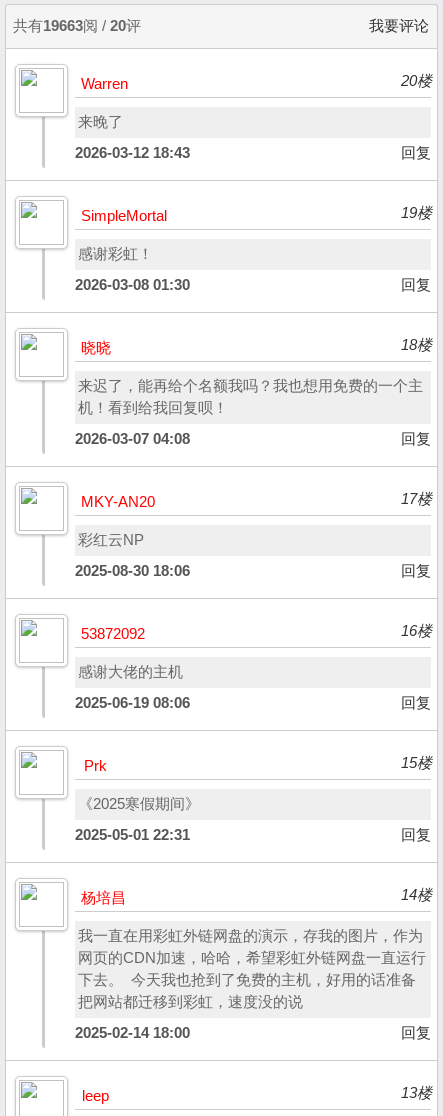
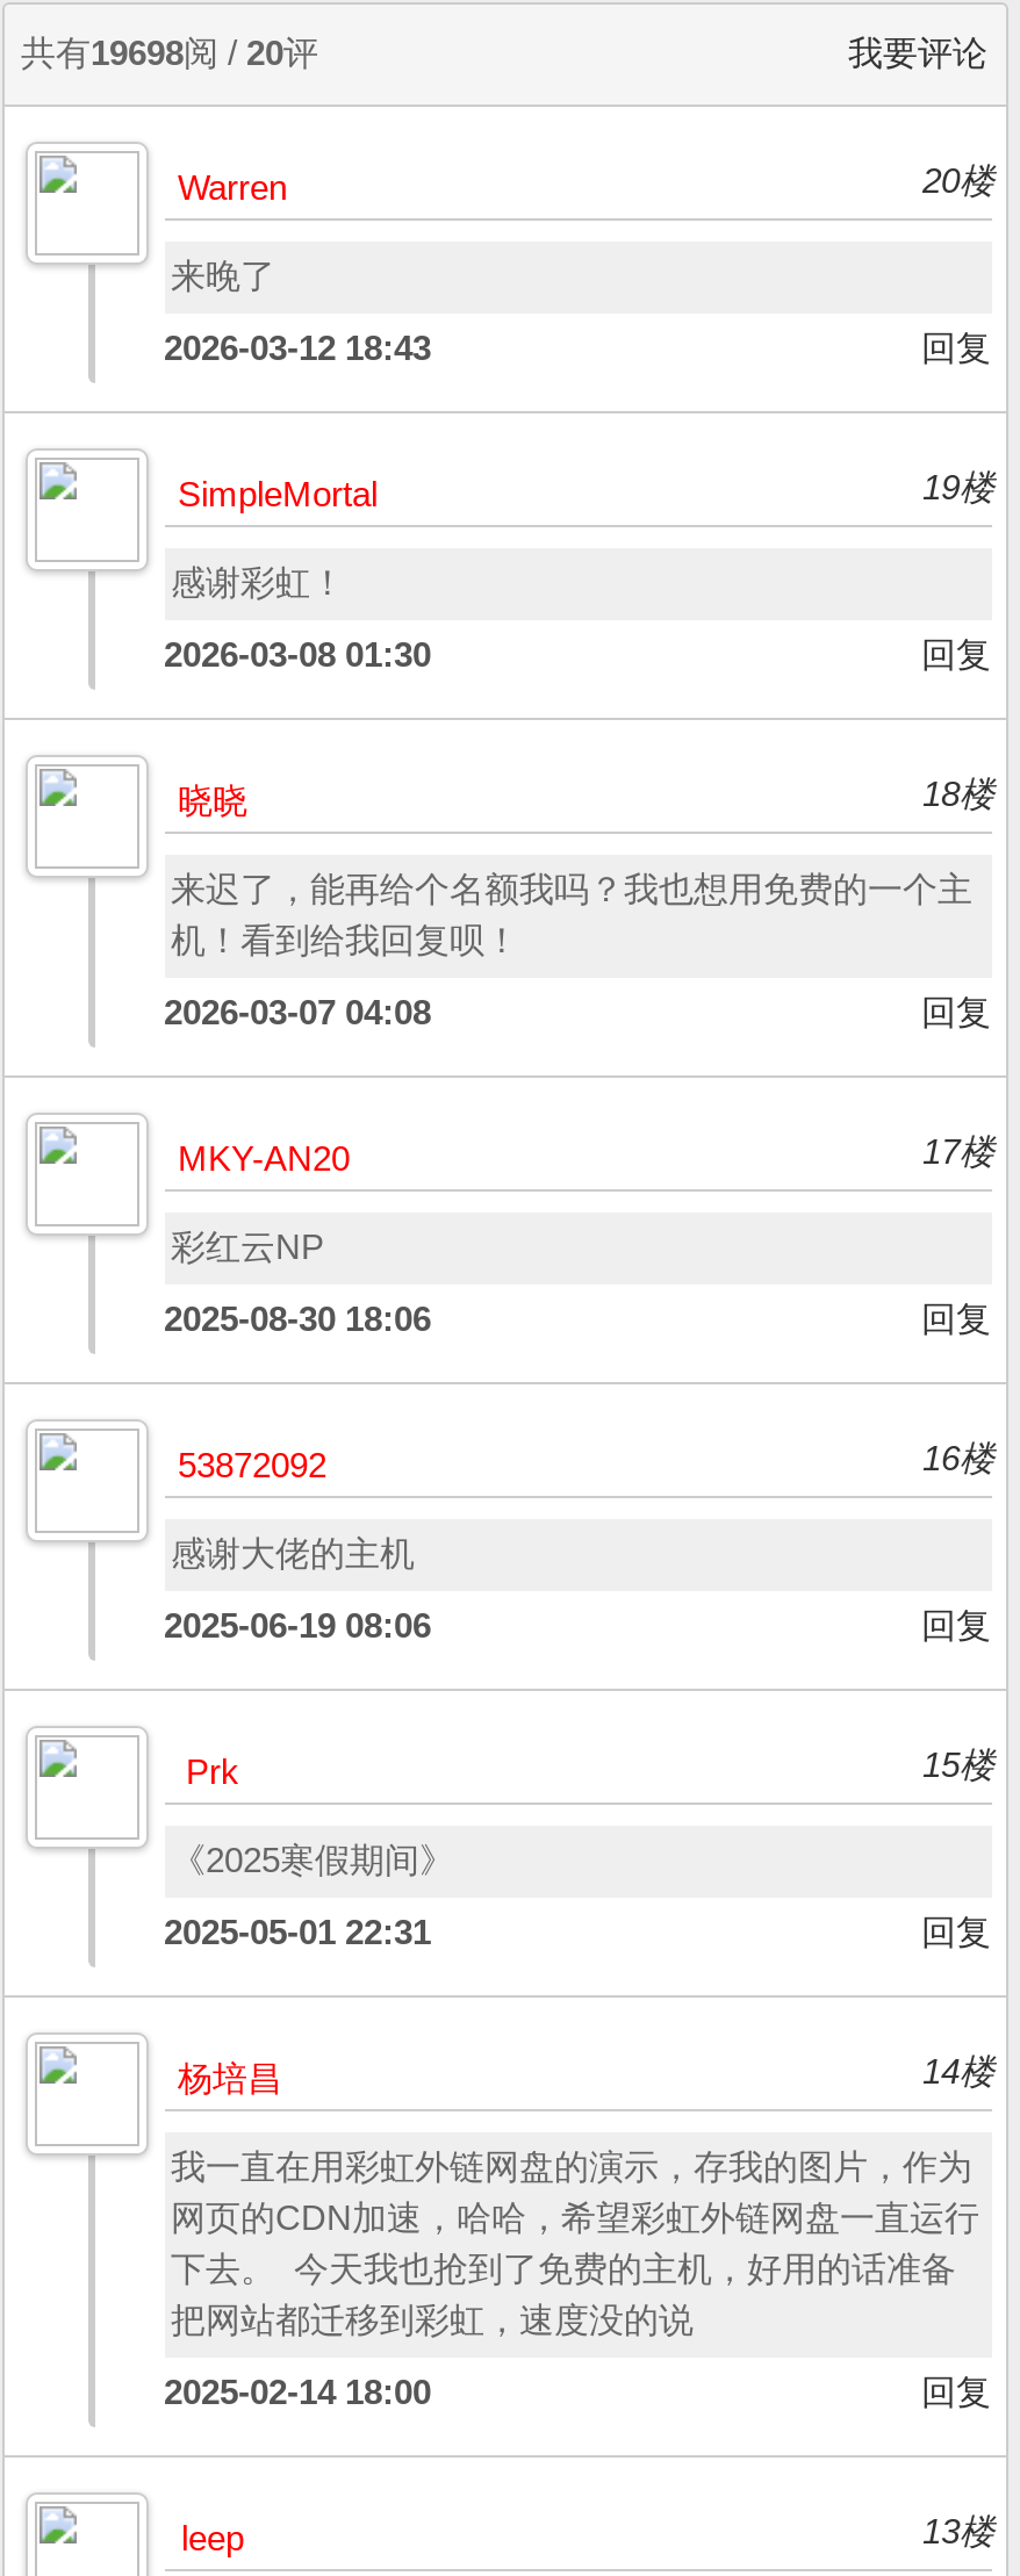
[13,17,141,34] 共有19663阅 / 20评 -> [21,32,318,72] 共有19698阅 / 20评

